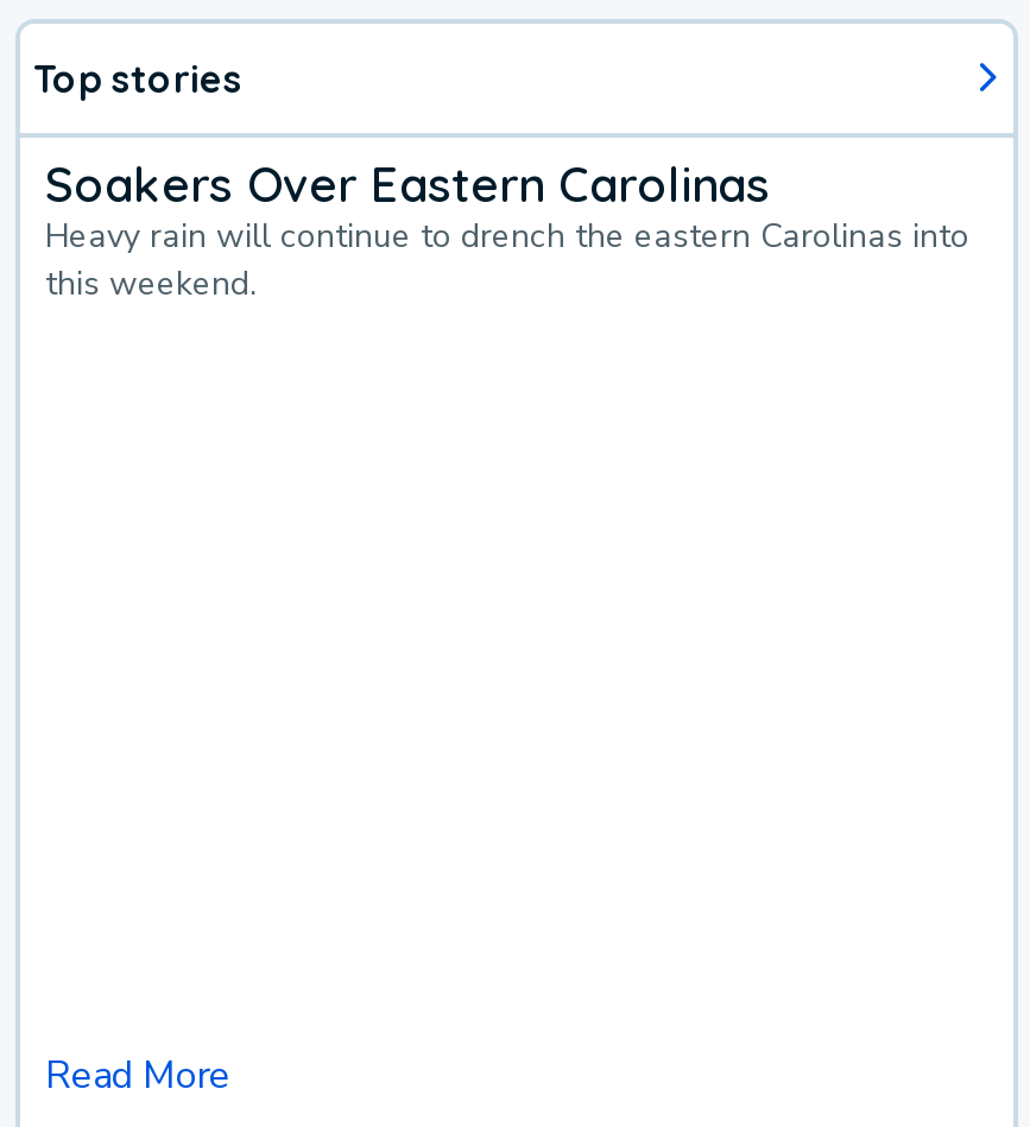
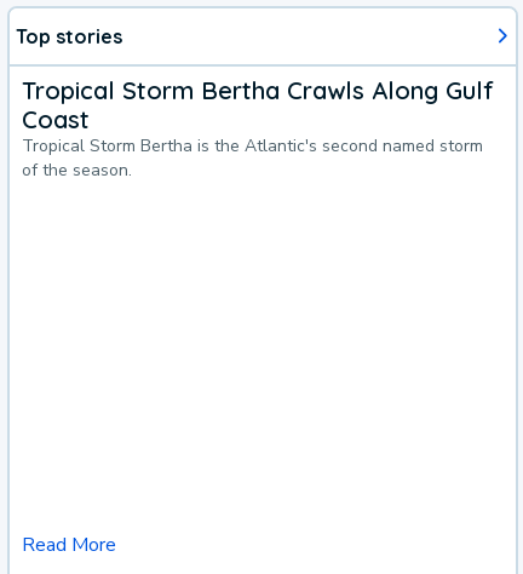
[45,154,969,306] Soakers Over Eastern Carolinas | Heavy rain will continue to drench the eastern Carolinas into | this weekend. -> [22,75,494,181] Tropical Storm Bertha Crawls Along Gulf | Coast | Tropical Storm Bertha is the Atlantic's second named storm | of the season.

